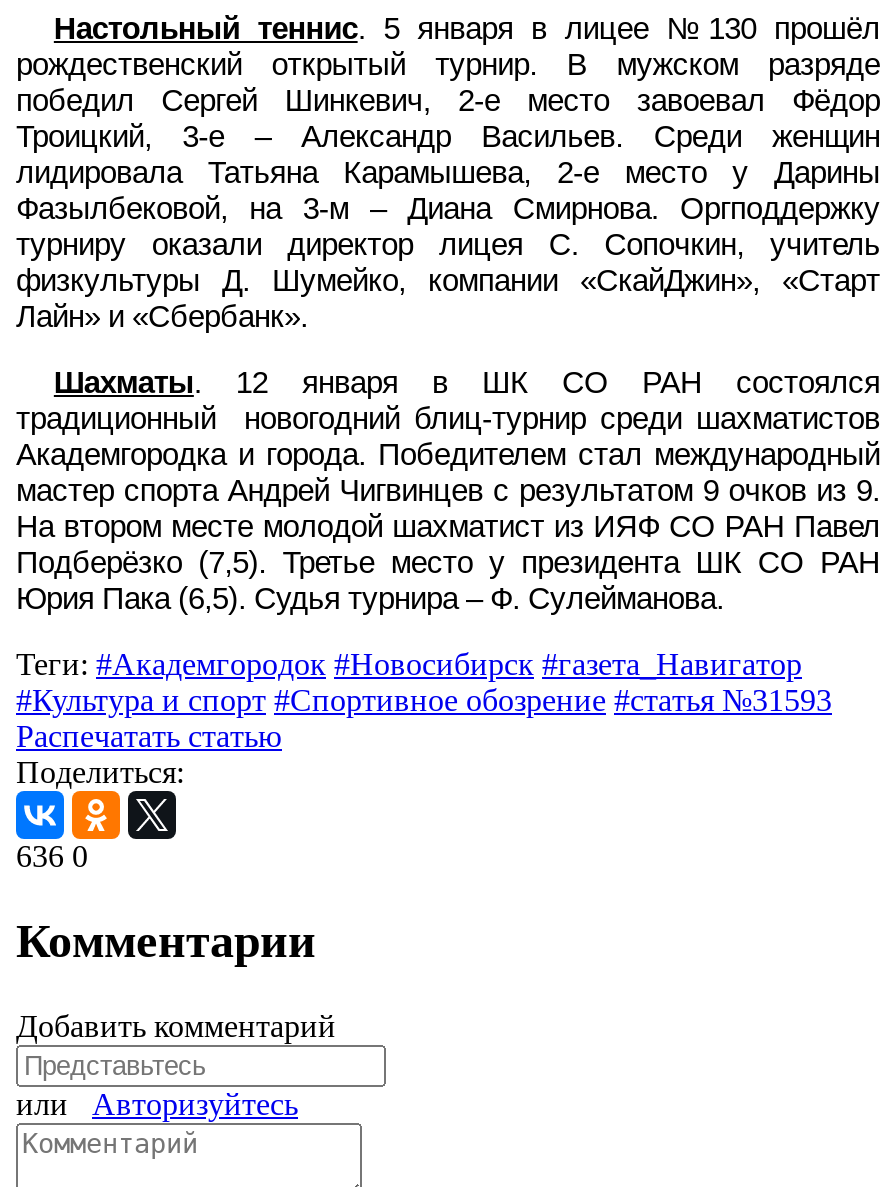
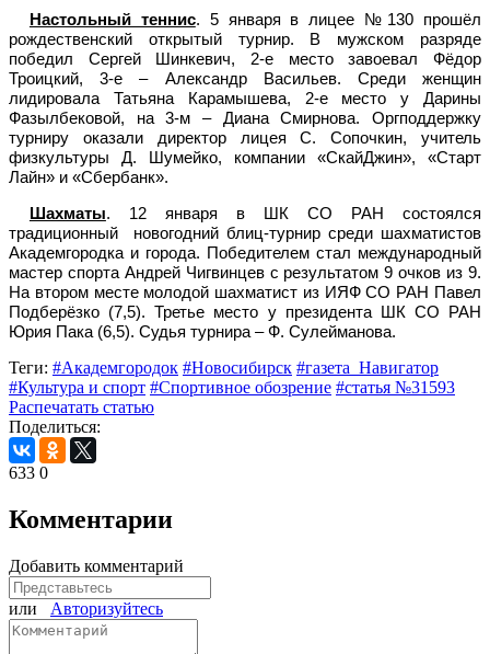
[16,840,88,874] 636 0 -> [9,464,48,482] 633 0

